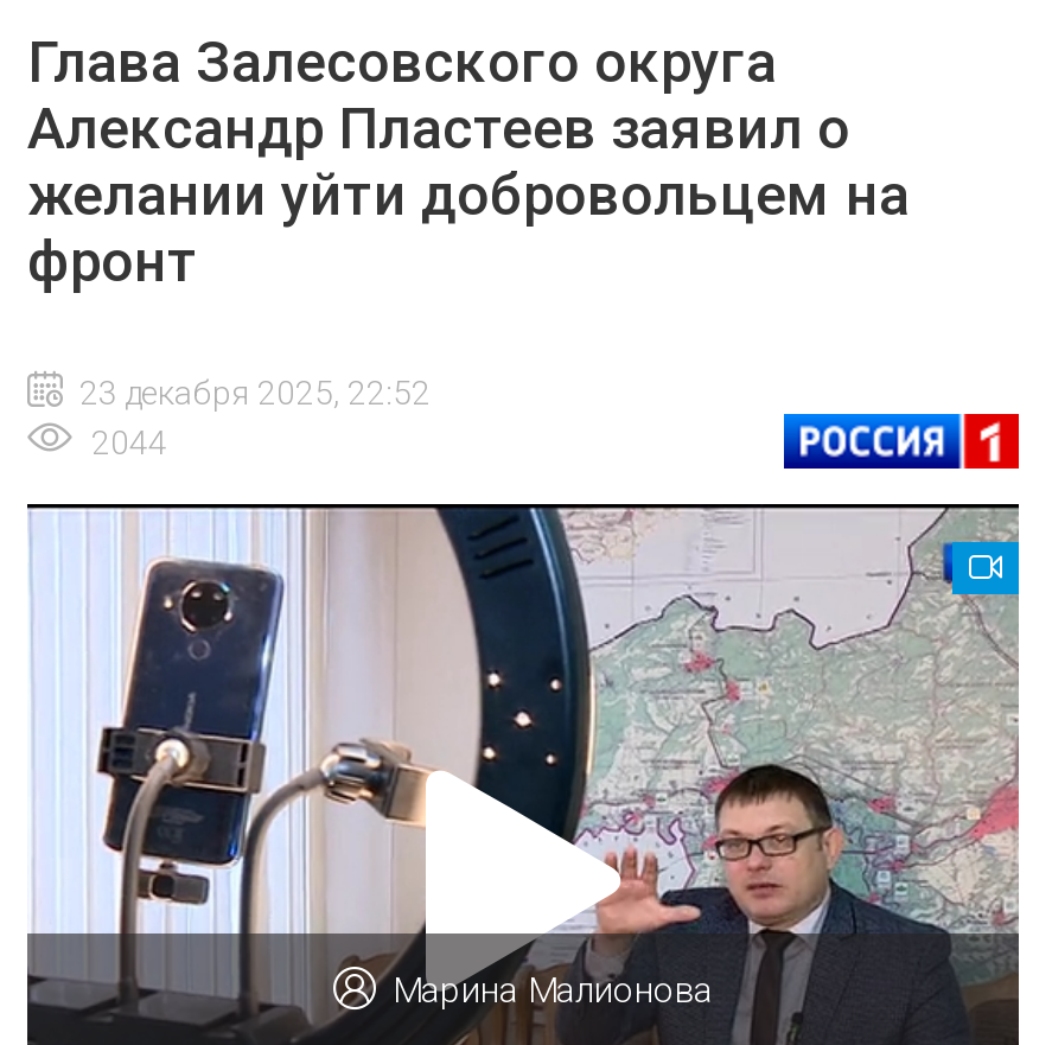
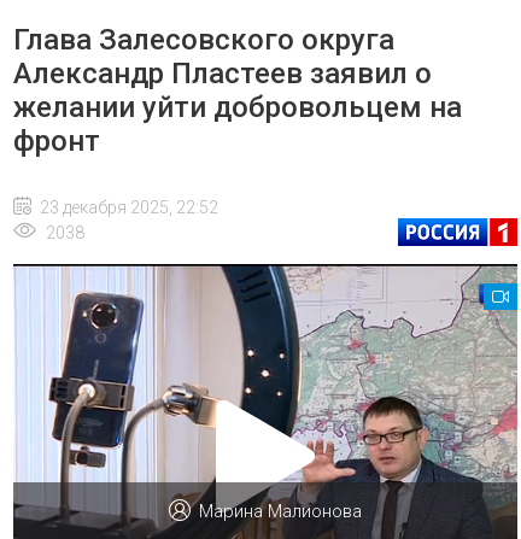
[84,424,167,462] 2044 -> [42,224,84,243] 2038

